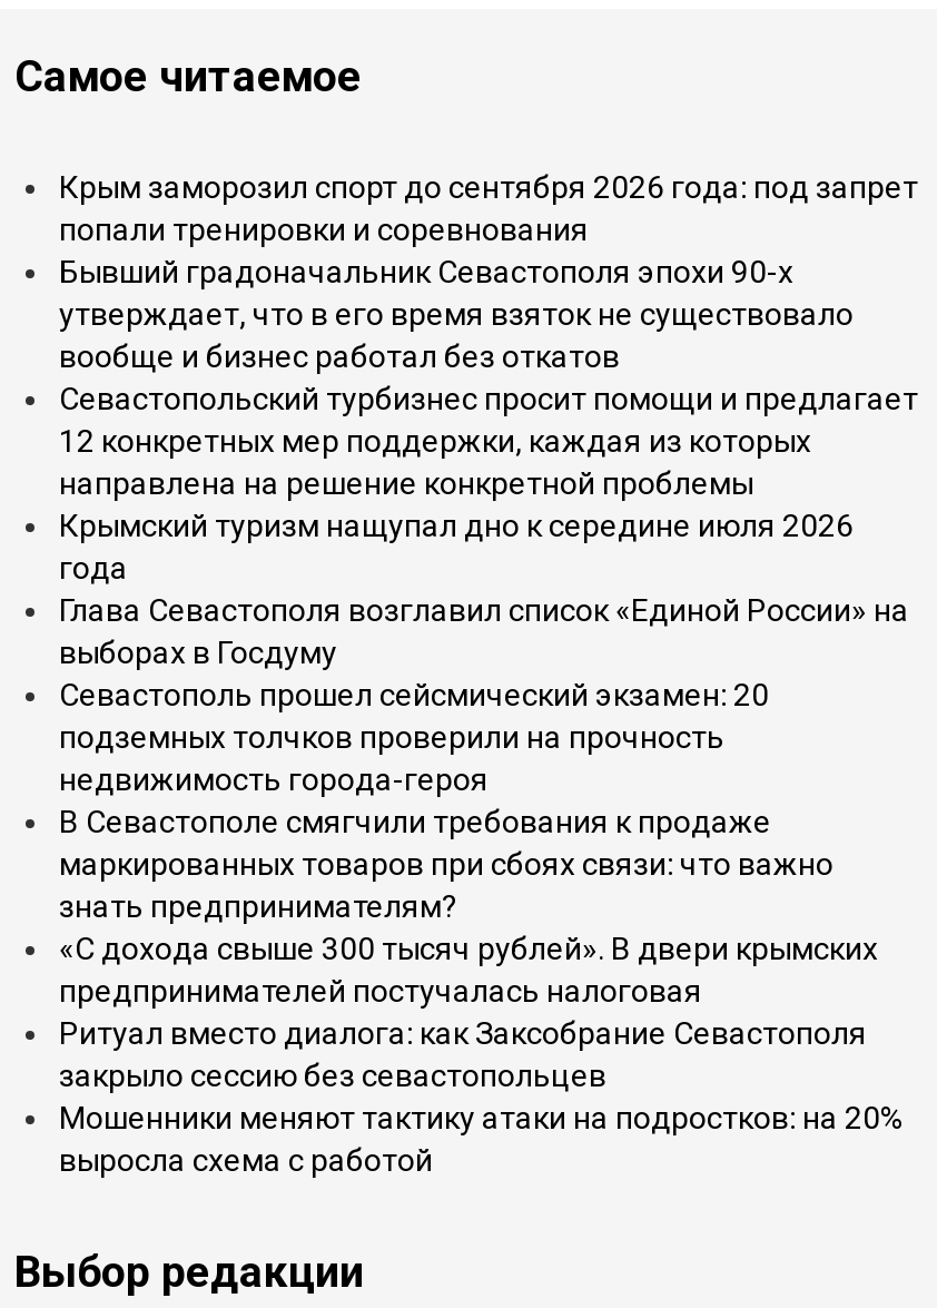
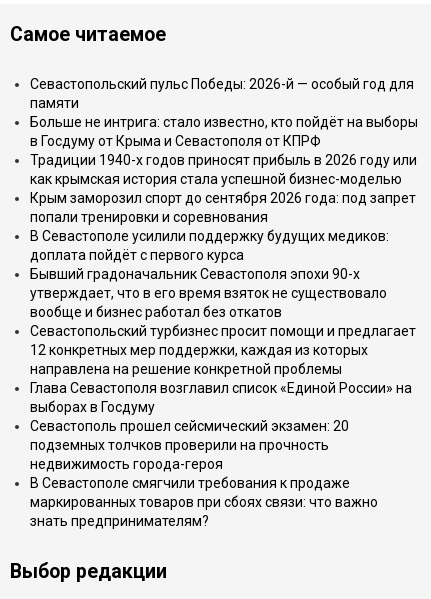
none -> [30,76,418,187] Севастопольский пульс Победы: 2026-й — особый год для | памяти | Больше не интрига: стало известно, кто пойдёт на выборы | в Госдуму от Крыма и Севастополя от КПРФ | Традиции 1940-х годов приносят прибыль в 2026 году или | как крымская история стала успешной бизнес-моделью
moved [59,169,918,247] -> [30,190,416,225]: Крым заморозил спорт до сентября 2026 года: под запрет | попали тренировки и соревнования
none -> [30,228,389,263] В Севастополе усилили поддержку будущих медиков: | доплата пойдёт с первого курса
moved [59,254,918,501] -> [30,266,416,377]: Бывший градоначальник Севастополя эпохи 90-х | утверждает, что в его время взяток не существовало | вообще и бизнес работал без откатов | Севастопольский турбизнес просит помощи и предлагает | 12 конкретных мер поддержки, каждая из которых | направлена на решение конкретной проблемы
[59,508,854,586] Крымский туризм нащупал дно к середине июля 2026 | года -> none
moved [59,592,909,924] -> [30,380,412,529]: Глава Севастополя возглавил список «Единой России» на | выборах в Госдуму | Севастополь прошел сейсмический экзамен: 20 | подземных толчков проверили на прочность | недвижимость города-героя | В Севастополе смягчили требования к продаже | маркированных товаров при сбоях связи: что важно | знать предпринимателям?
[59,931,905,1178] «С дохода свыше 300 тысяч рублей». В двери крымских | предпринимателей постучалась налоговая | Ритуал вместо диалога: как Заксобрание Севастополя | закрыло сессию без севастопольцев | Мошенники меняют тактику атаки на подростков: на 20% | выросла схема с работой -> none

